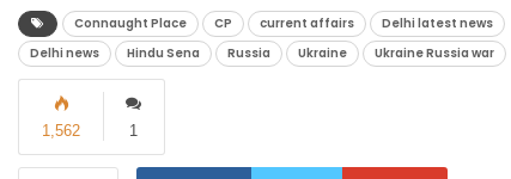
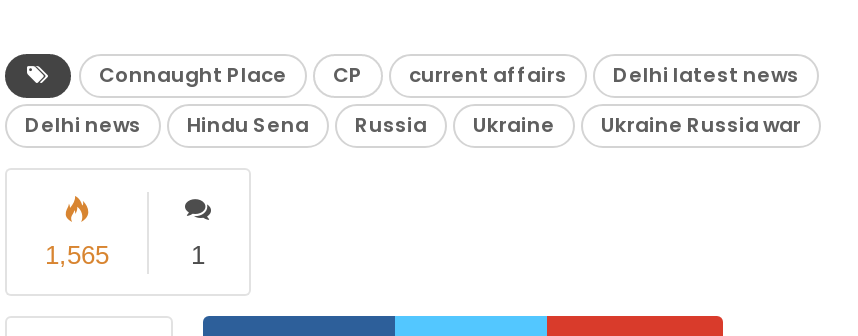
[42,121,80,139] 1,562 -> [45,241,109,271] 1,565

